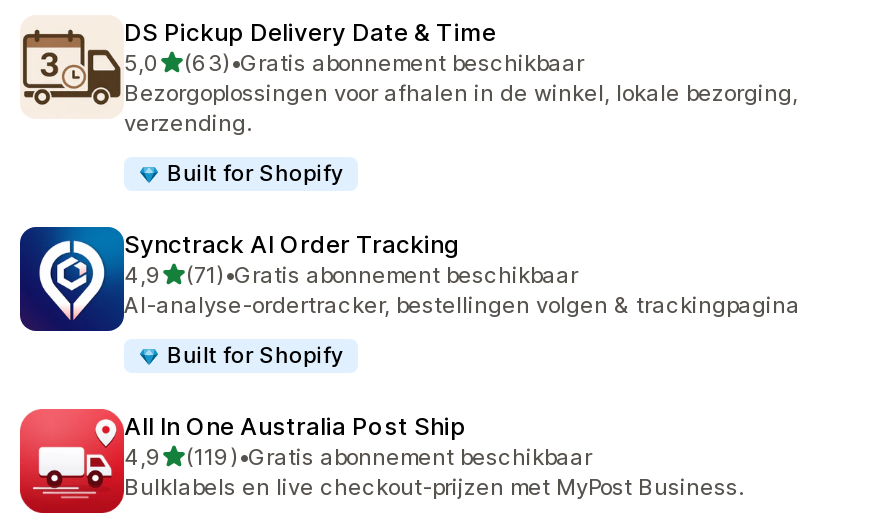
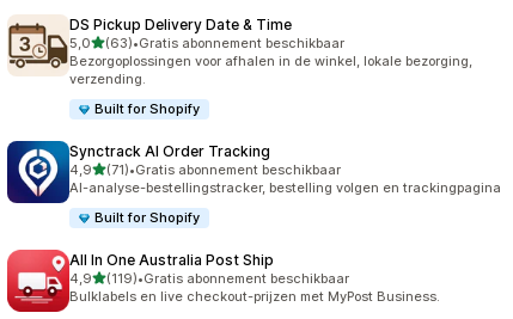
[124,291,800,319] AI-analyse-ordertracker, bestellingen volgen & trackingpagina -> [69,179,501,196] AI-analyse-bestellingstracker, bestelling volgen en trackingpagina

